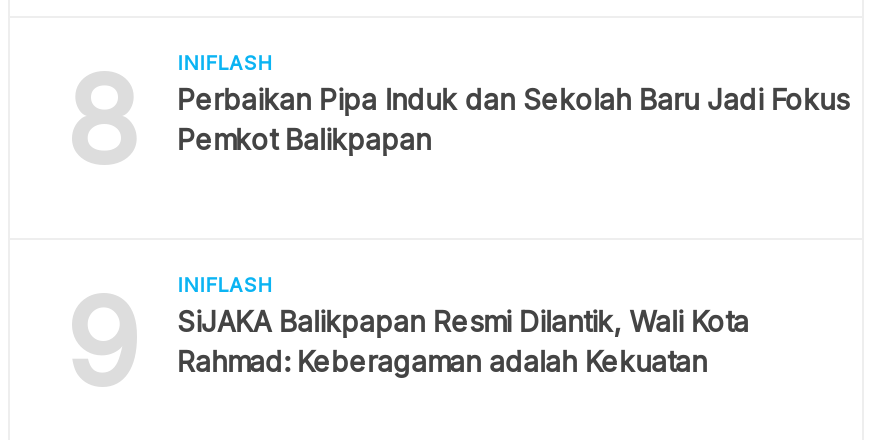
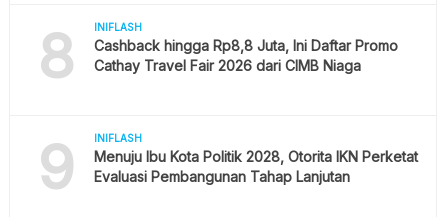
[177,82,849,156] Perbaikan Pipa Induk dan Sekolah Baru Jadi Fokus | Pemkot Balikpapan -> [94,37,398,74] Cashback hingga Rp8,8 Juta, Ini Daftar Promo | Cathay Travel Fair 2026 dari CIMB Niaga
[177,304,749,378] SiJAKA Balikpapan Resmi Dilantik, Wali Kota | Rahmad: Keberagaman adalah Kekuatan -> [94,148,418,185] Menuju Ibu Kota Politik 2028, Otorita IKN Perketat | Evaluasi Pembangunan Tahap Lanjutan

